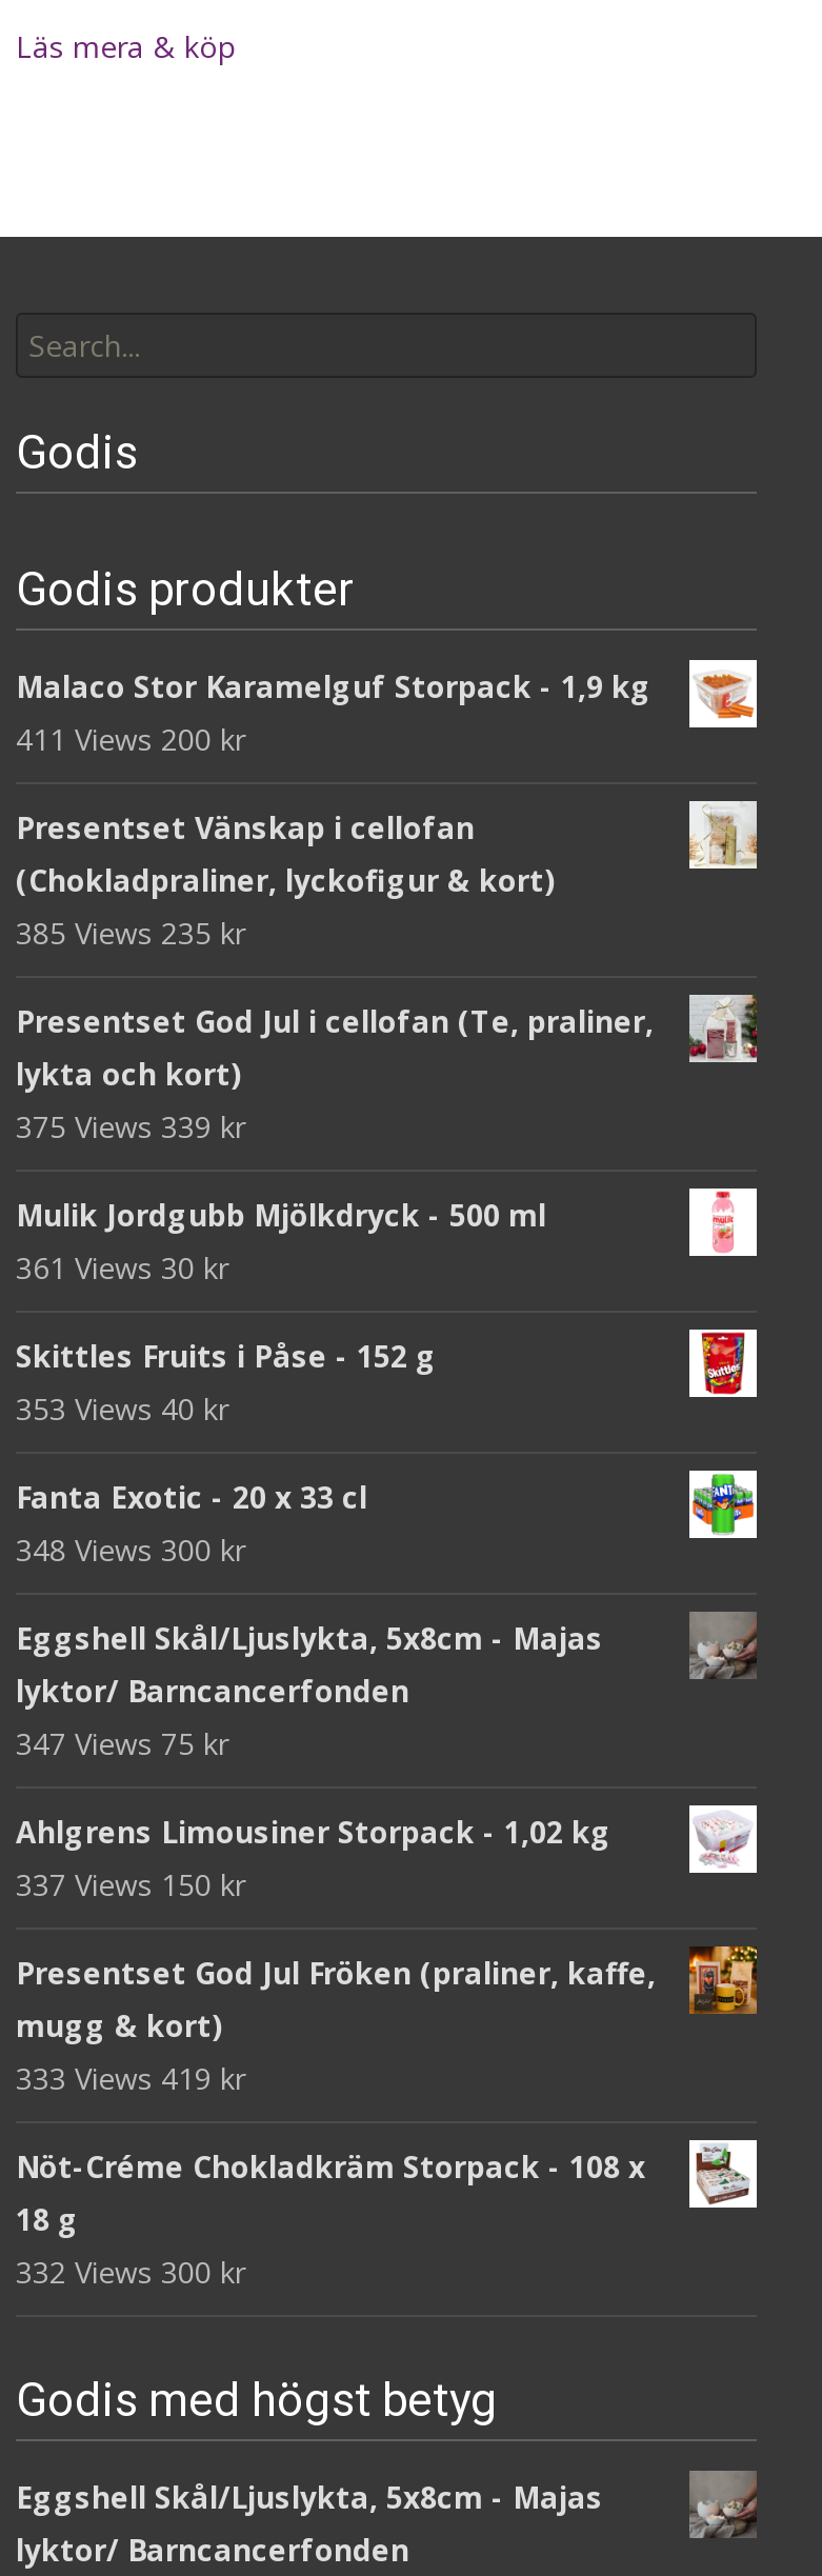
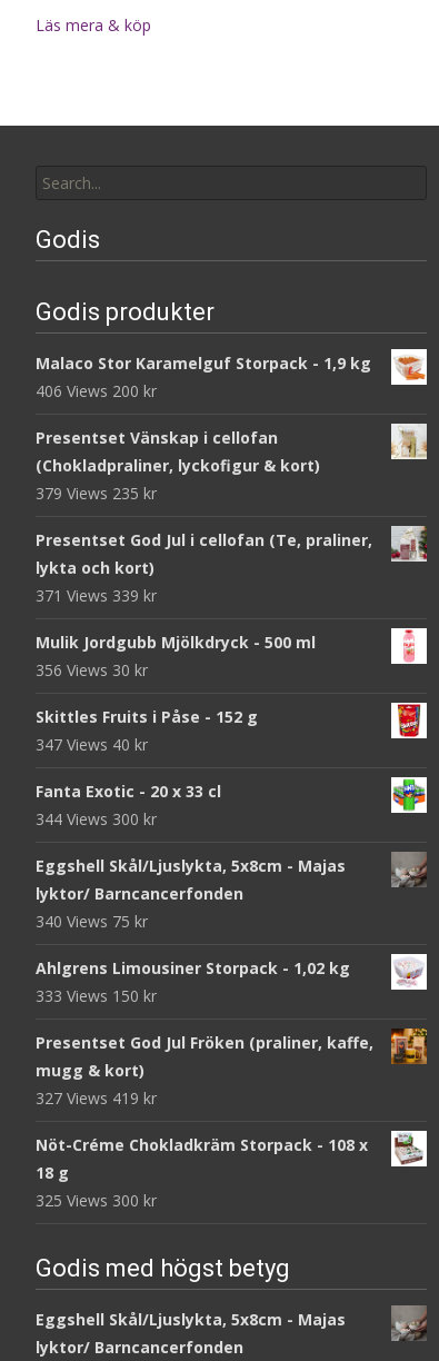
[16,718,245,758] 411 Views 200 kr -> [36,380,157,401] 406 Views 200 kr
[16,912,245,952] 385 Views 235 kr -> [36,482,157,503] 379 Views 235 kr
[16,1106,245,1146] 375 Views 339 kr -> [36,584,157,606] 371 Views 339 kr
[16,1247,228,1287] 361 Views 30 kr -> [36,659,148,680] 356 Views 30 kr
[16,1388,228,1428] 353 Views 40 kr -> [36,733,148,755] 347 Views 40 kr
[16,1529,245,1569] 348 Views 300 kr -> [36,808,157,829] 344 Views 300 kr
[16,1722,228,1762] 347 Views 75 kr -> [36,910,148,931] 340 Views 75 kr
[16,1864,245,1904] 337 Views 150 kr -> [36,985,157,1006] 333 Views 150 kr
[16,2057,245,2097] 333 Views 419 kr -> [36,1087,157,1108] 327 Views 419 kr
[16,2251,245,2291] 332 Views 300 kr -> [36,1189,157,1210] 325 Views 300 kr

